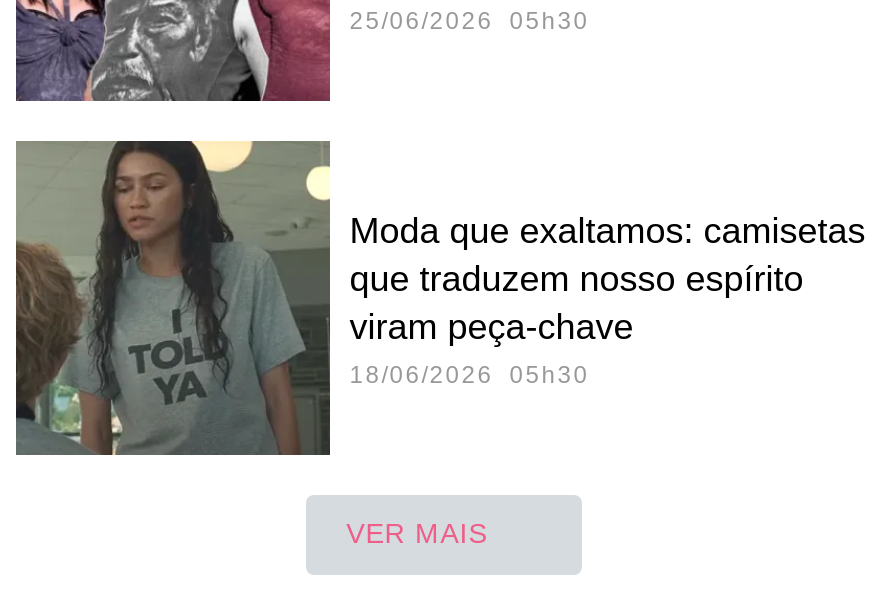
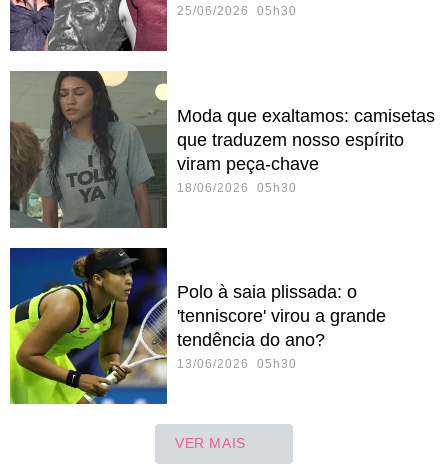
none -> [9,247,386,405] [image] | Polo à saia plissada: o | 'tenniscore' virou a grande | tendência do ano? | 13/06/2026 05h30

